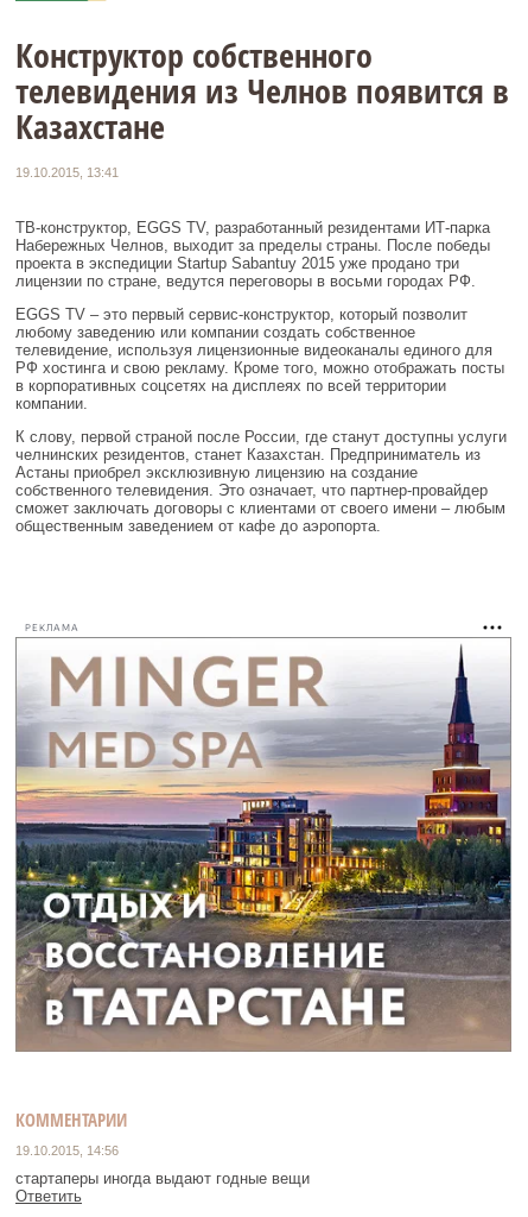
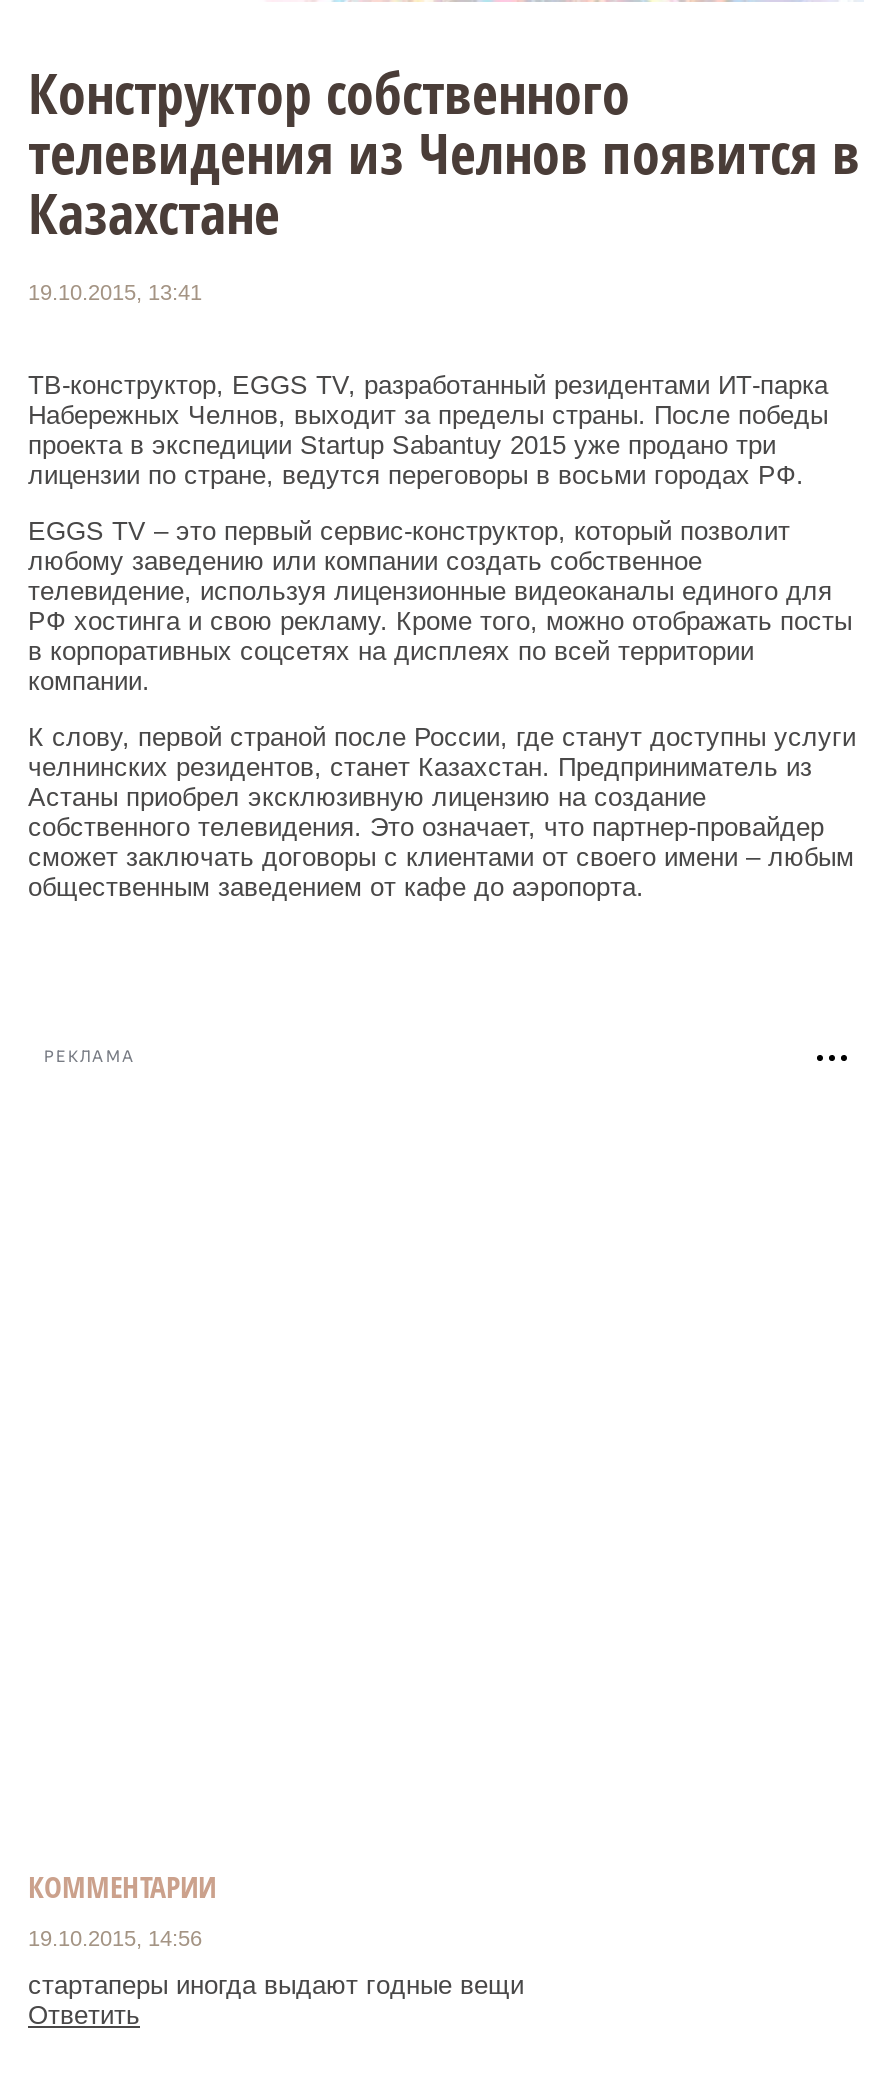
[14,636,513,1053] [image] -> none

